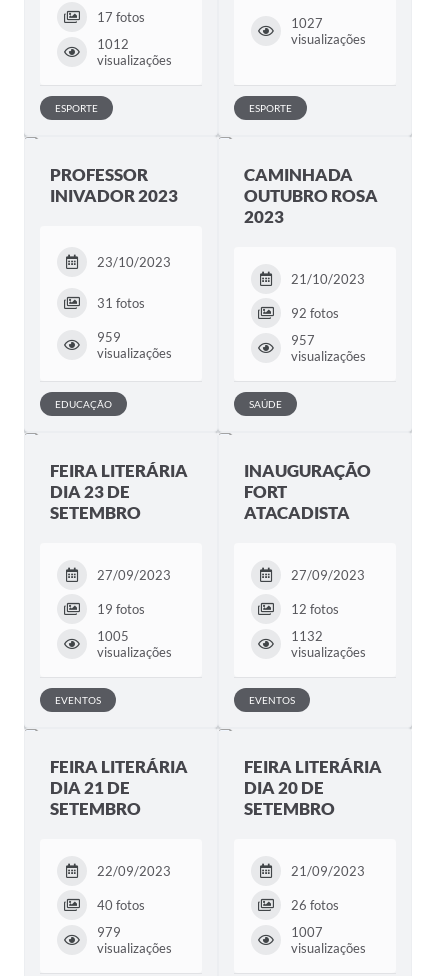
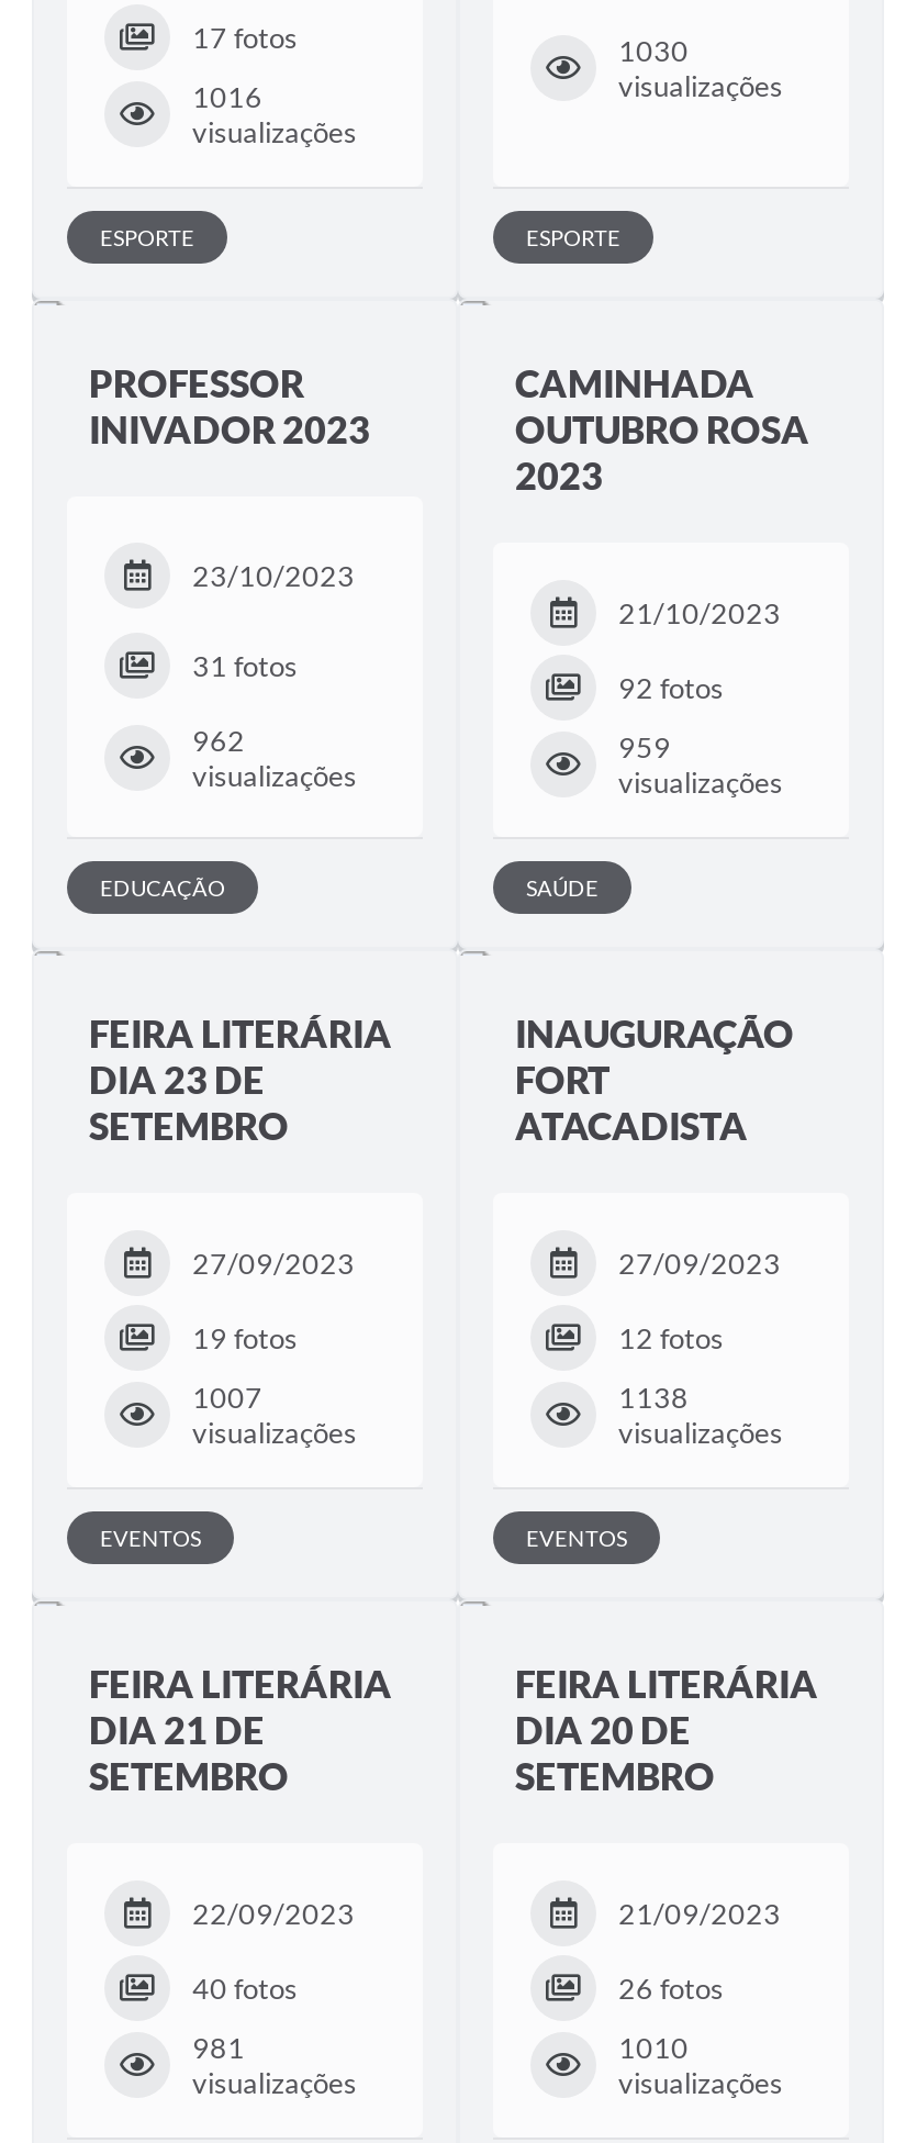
[291,15,323,31] 1027 -> [618,33,689,69] 1030
[97,36,129,52] 1012 -> [192,80,262,115] 1016
[97,329,121,345] 959 -> [192,722,245,757] 962
[291,332,315,348] 957 -> [618,730,671,765] 959
[97,628,129,644] 1005 -> [192,1380,262,1415] 1007
[291,628,323,644] 1132 -> [618,1380,689,1415] 1138
[97,924,121,940] 979 -> [192,2030,245,2065] 981
[291,924,323,940] 1007 -> [618,2030,689,2065] 1010

